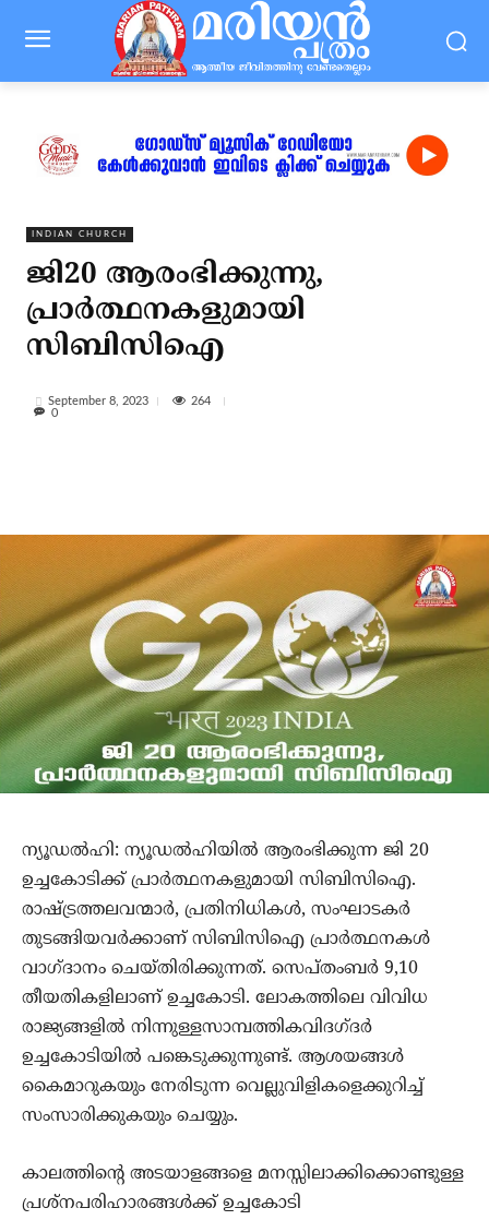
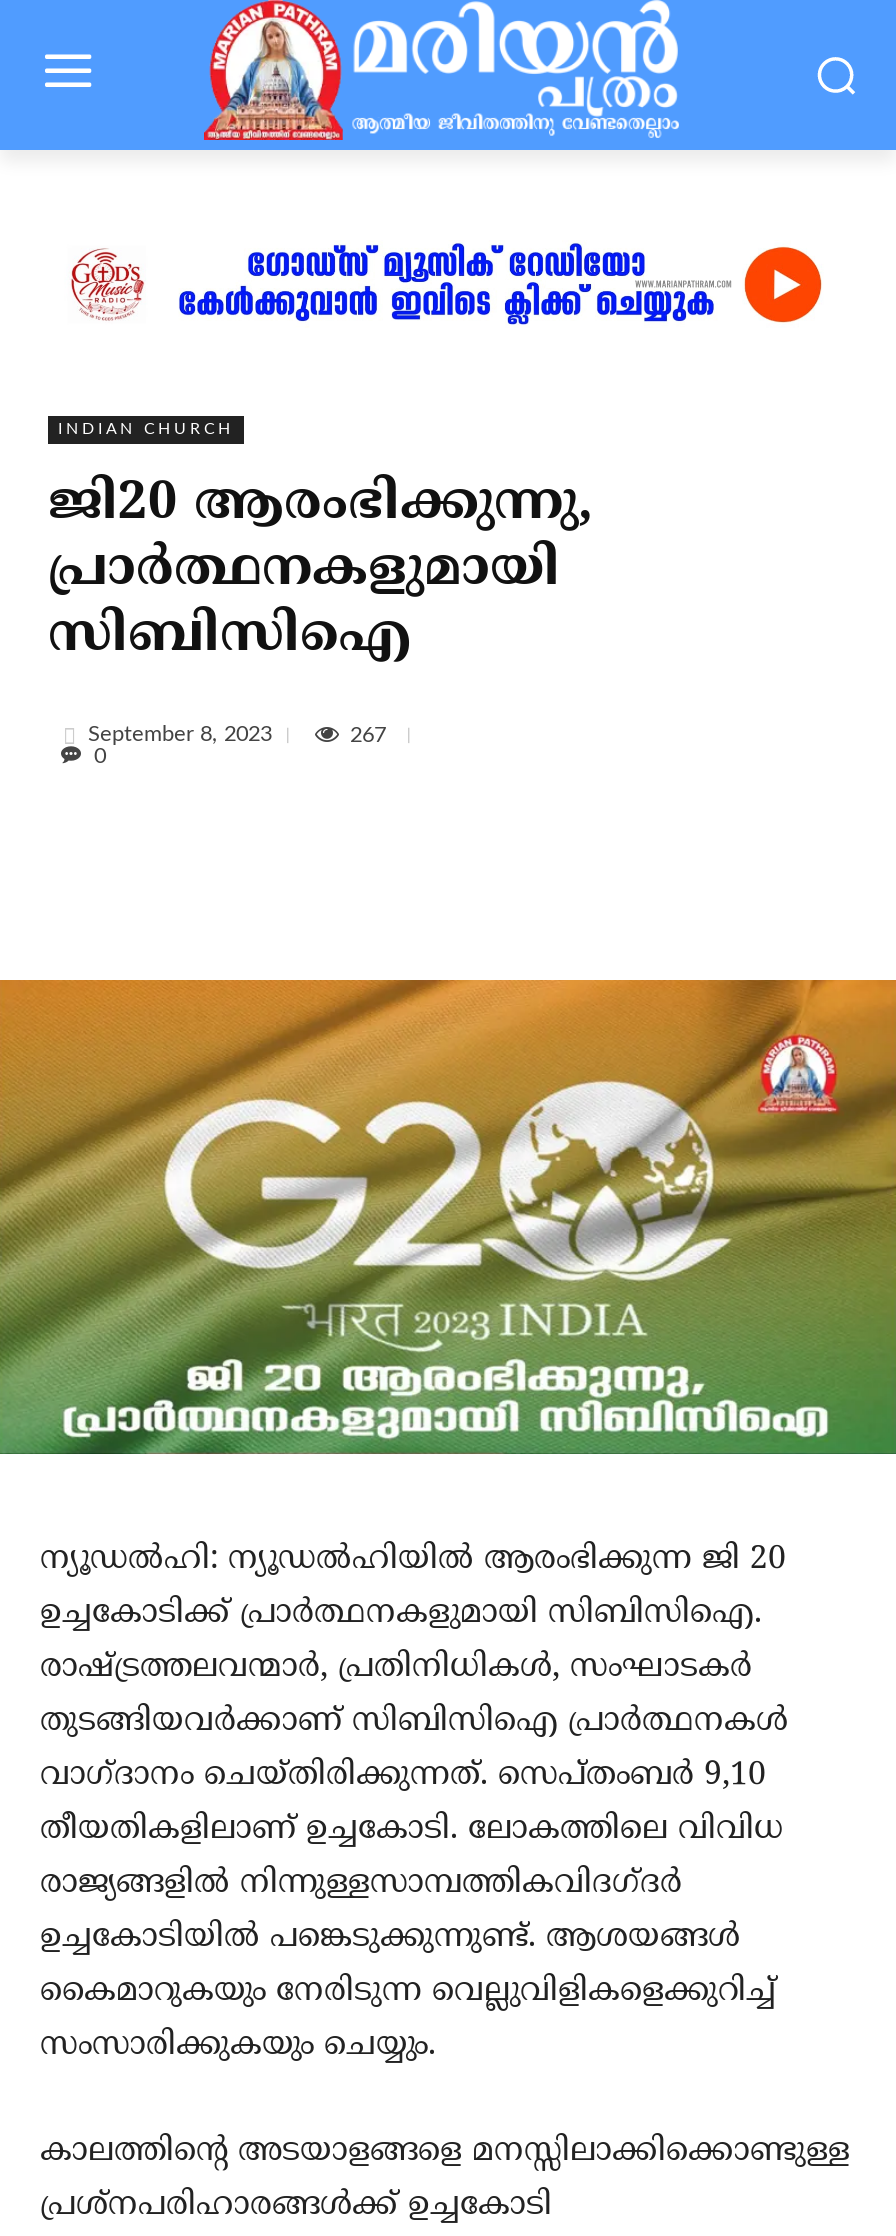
[191,395,211,407] 264 -> [350,723,386,745] 267

